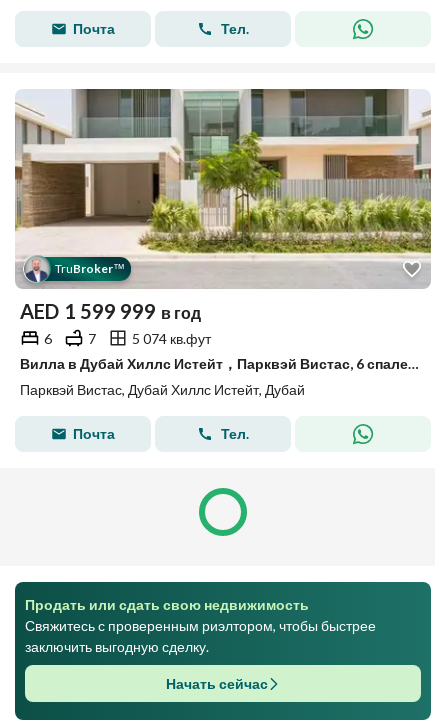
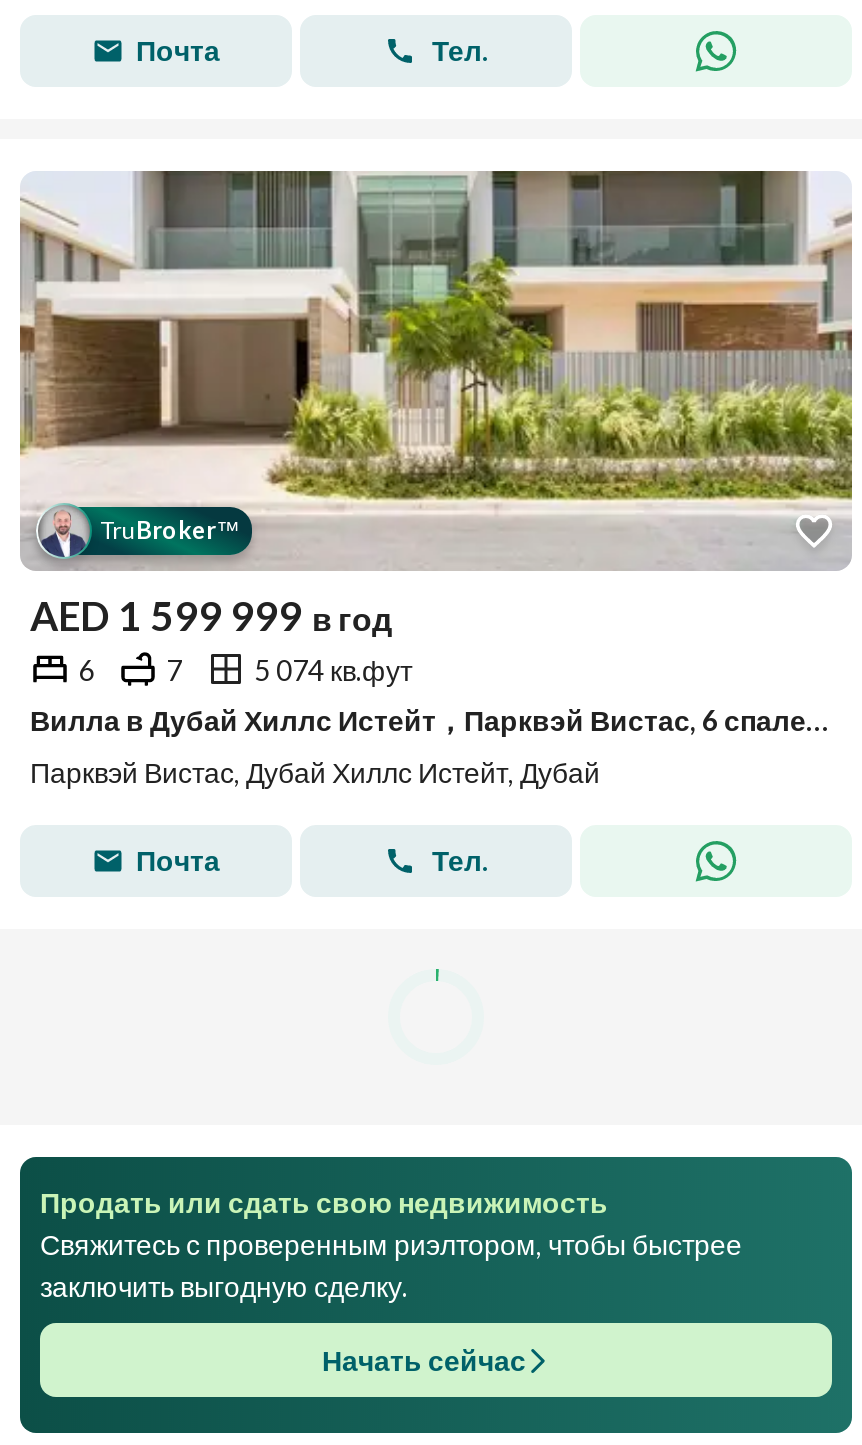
[198,487,248,537] [image] -> none

